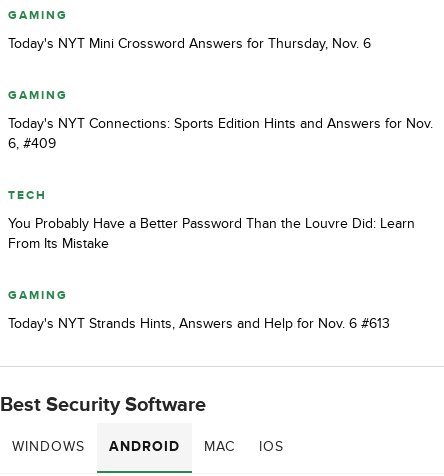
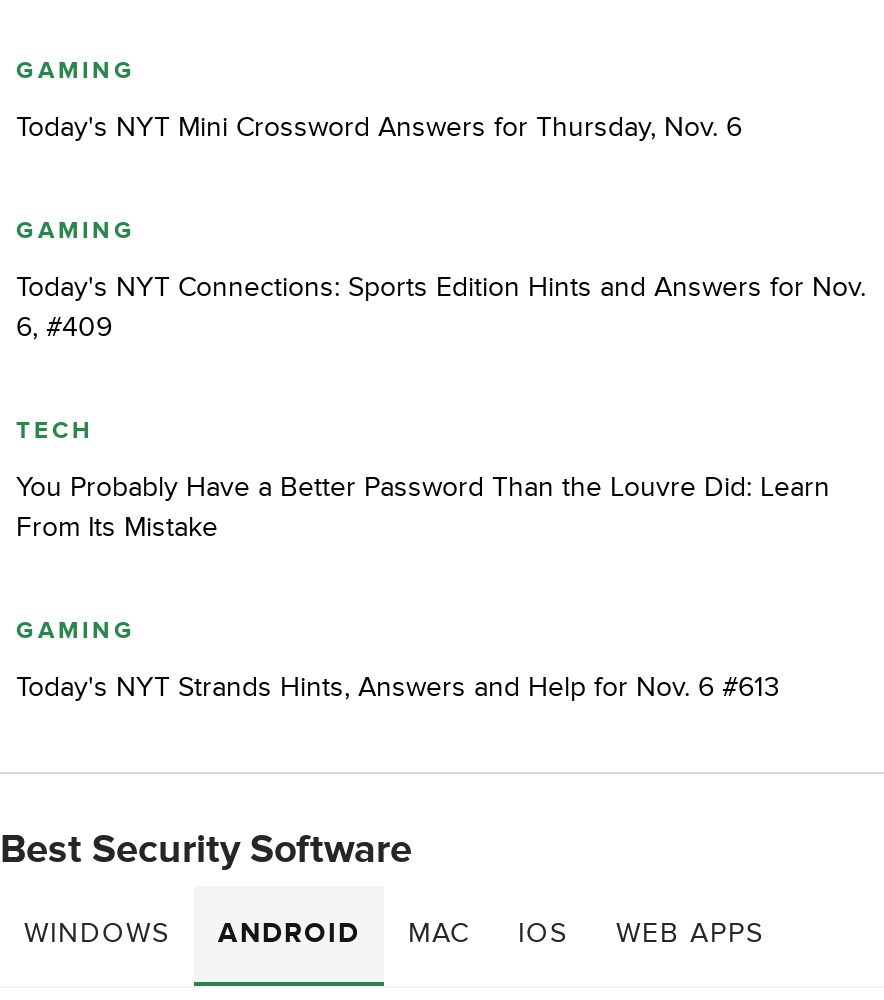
none -> [616,917,764,951] WEB APPS

